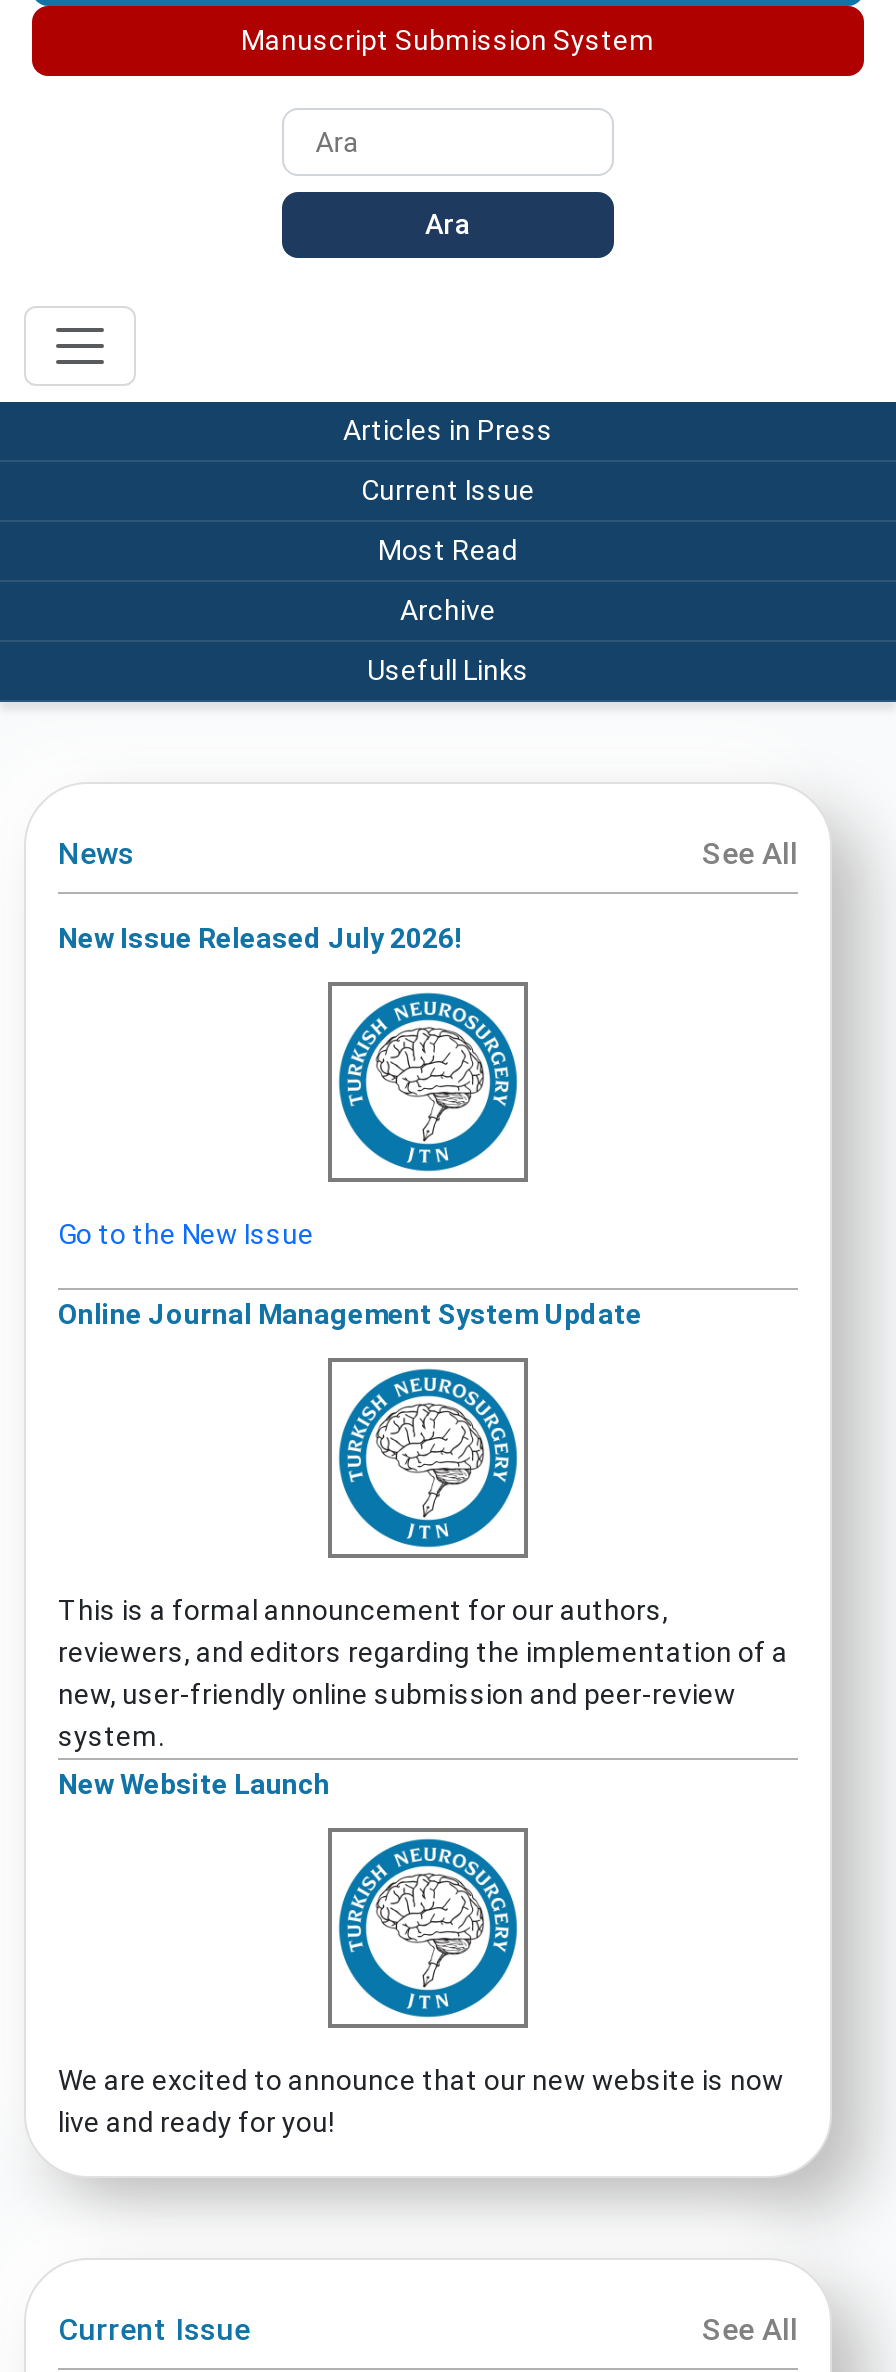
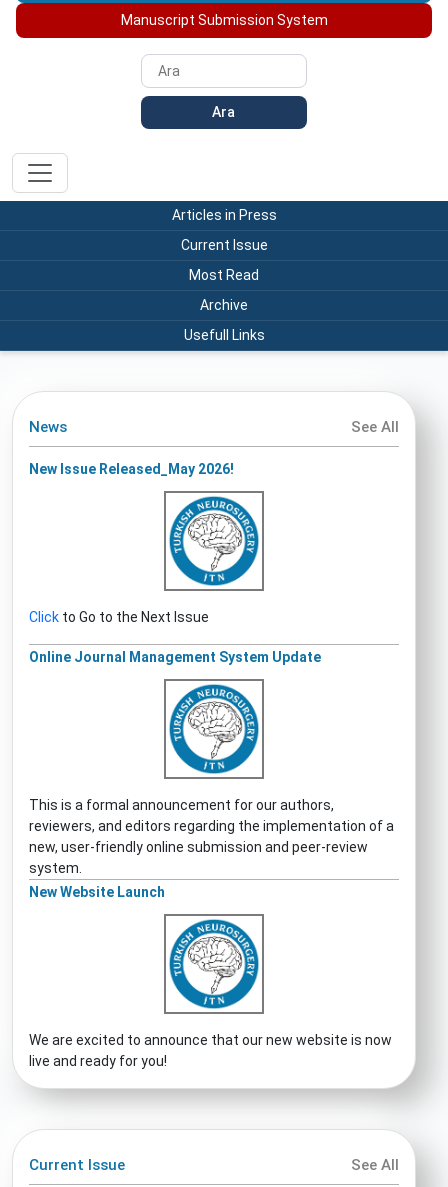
[58,921,462,953] New Issue Released July 2026! -> [29,460,234,476] New Issue Released_May 2026!
[58,1217,314,1249] Go to the New Issue -> [29,608,209,624] Click to Go to the Next Issue

